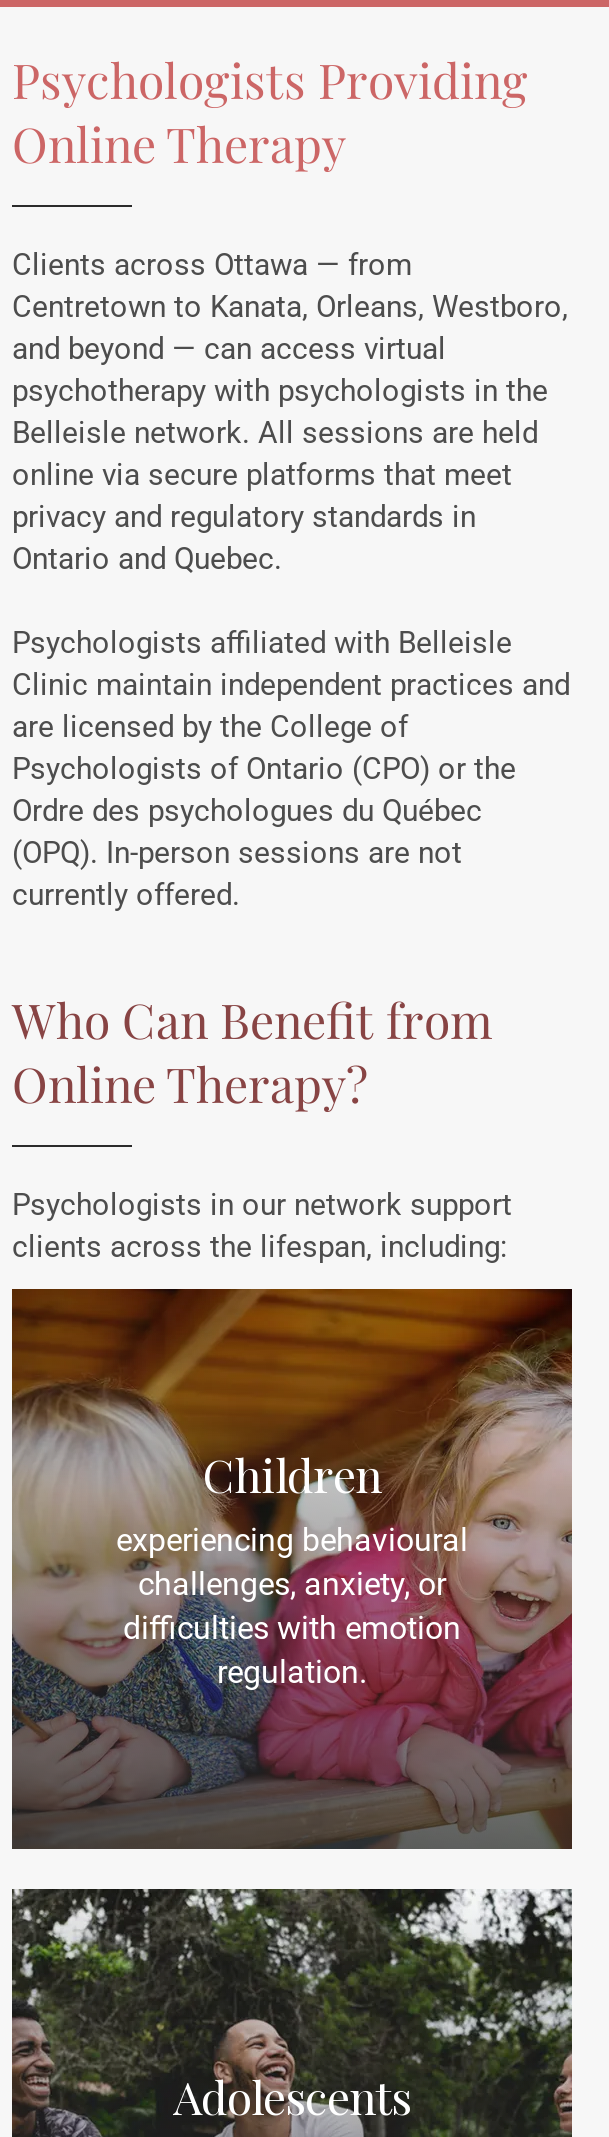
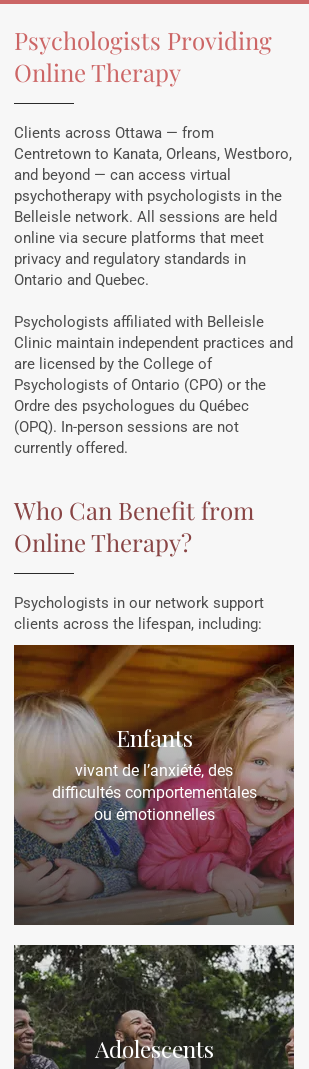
[116,1443,468,1691] Children | experiencing behavioural | challenges, anxiety, or | difficulties with emotion | regulation. -> [51,722,256,824] Enfants | vivant de l’anxiété, des | difficultés comportementales | ou émotionnelles

